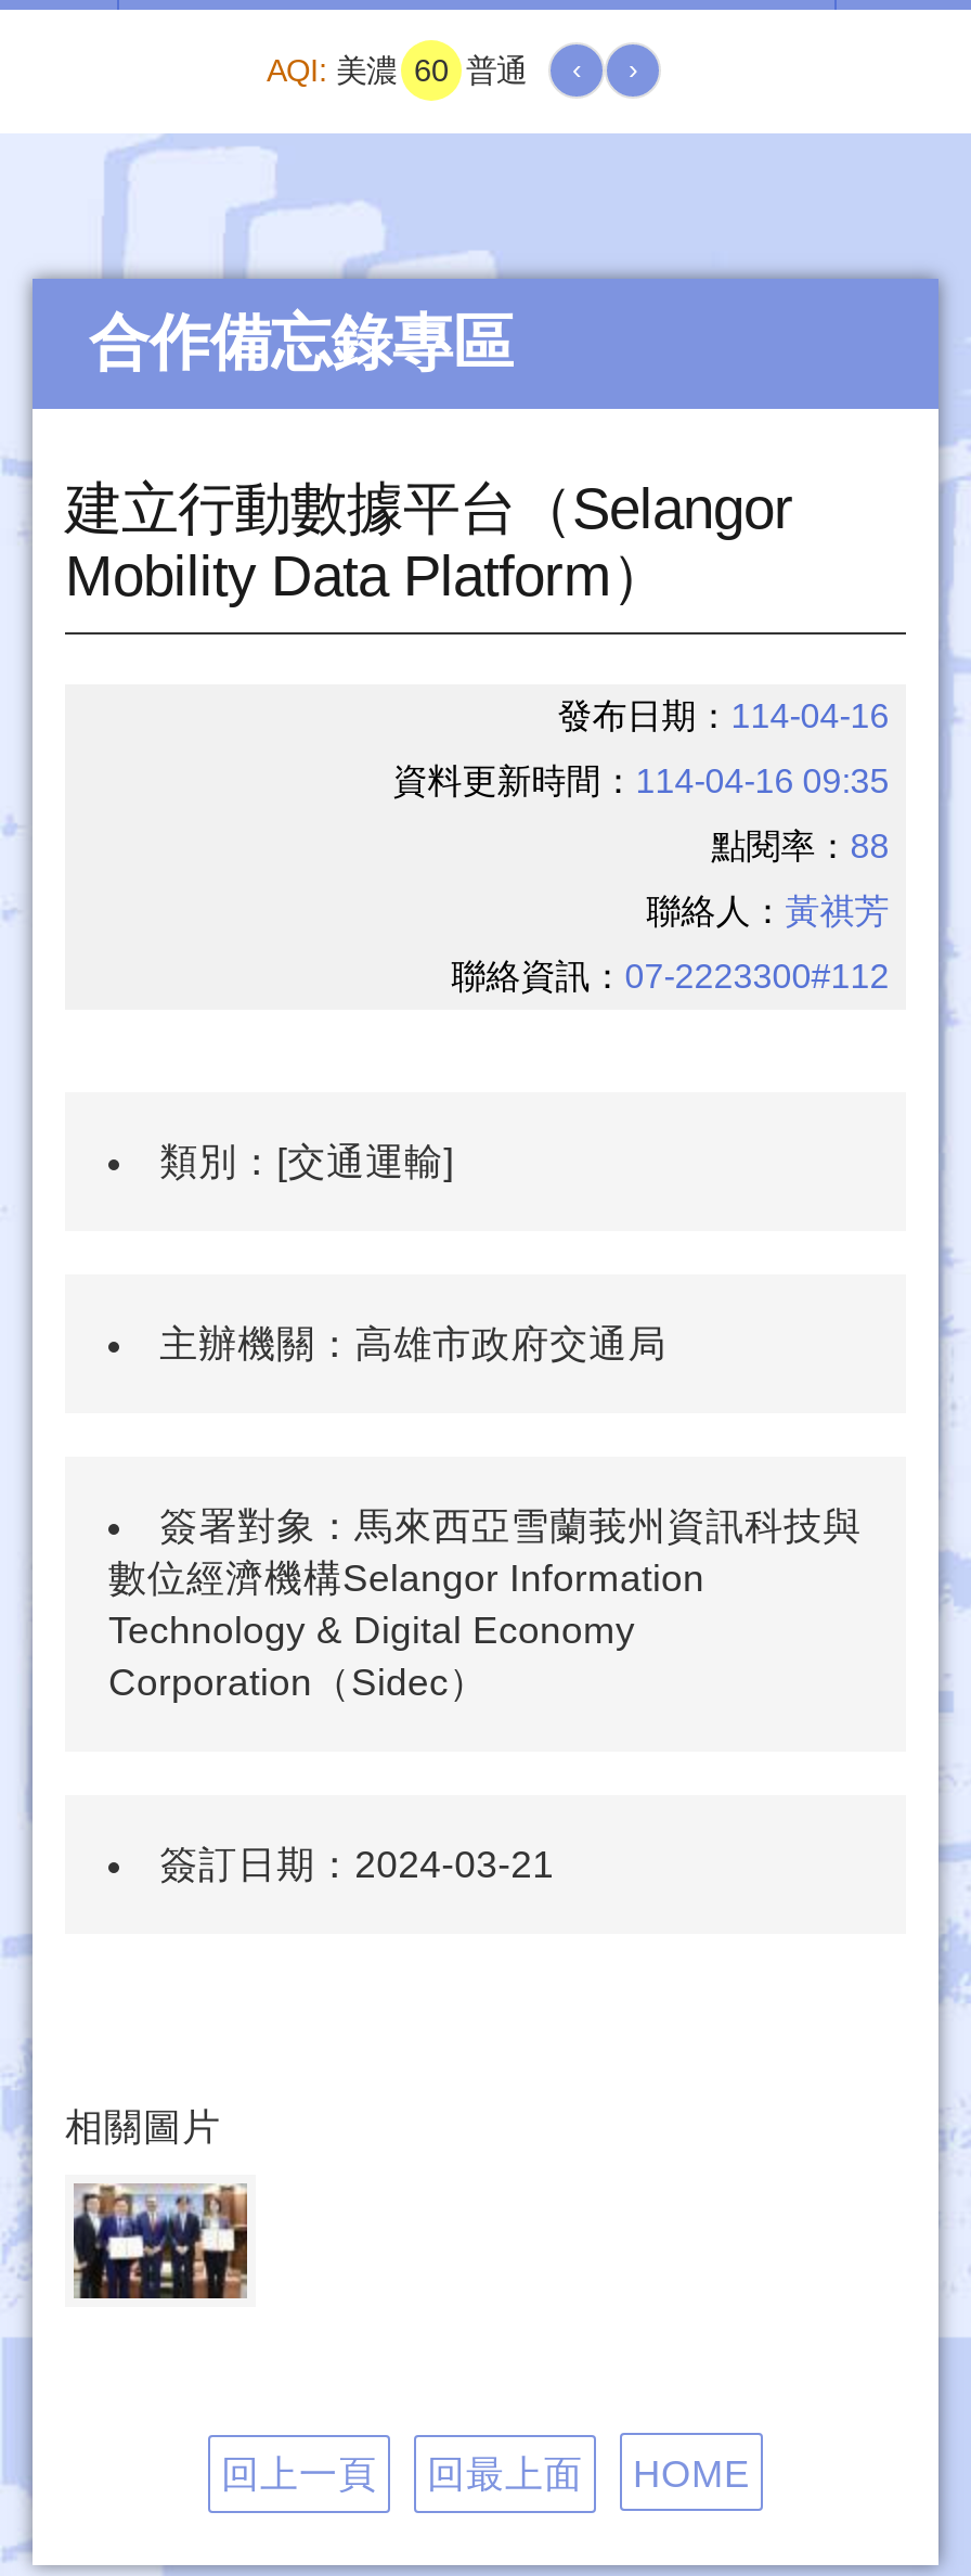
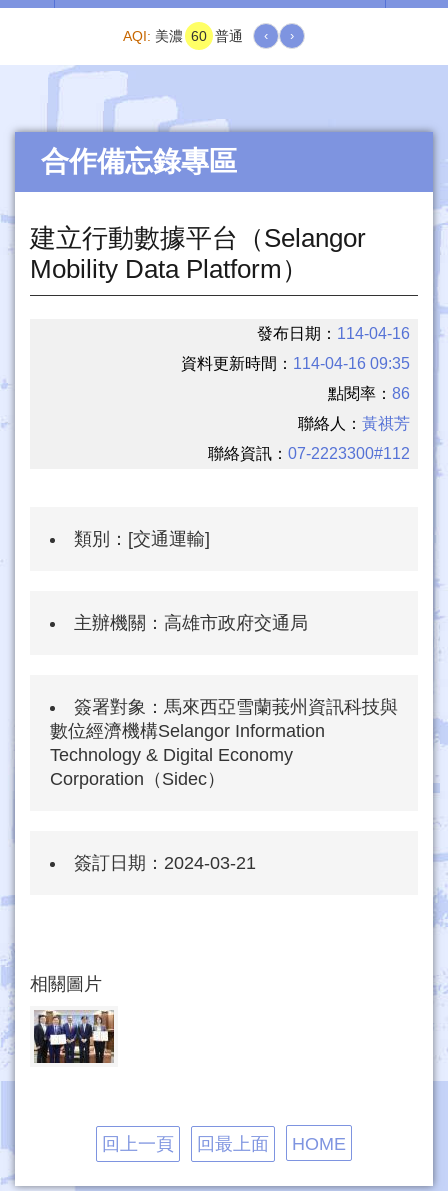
[711,827,889,864] 點閱率：88 -> [328,385,410,402] 點閱率：86

